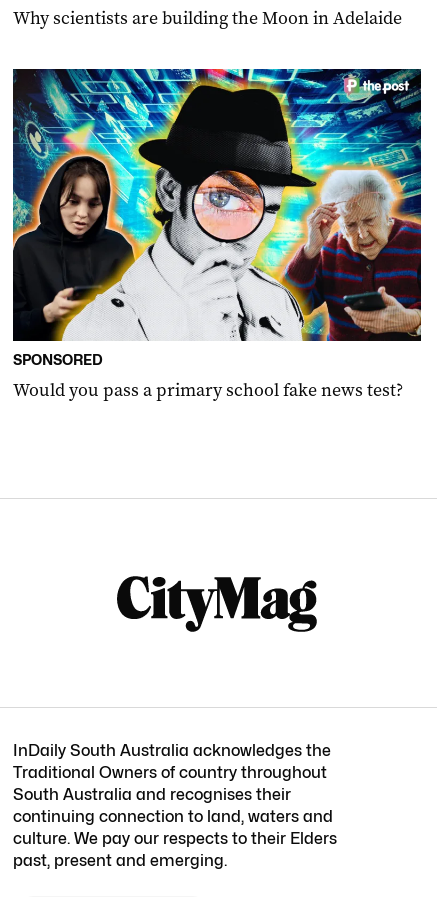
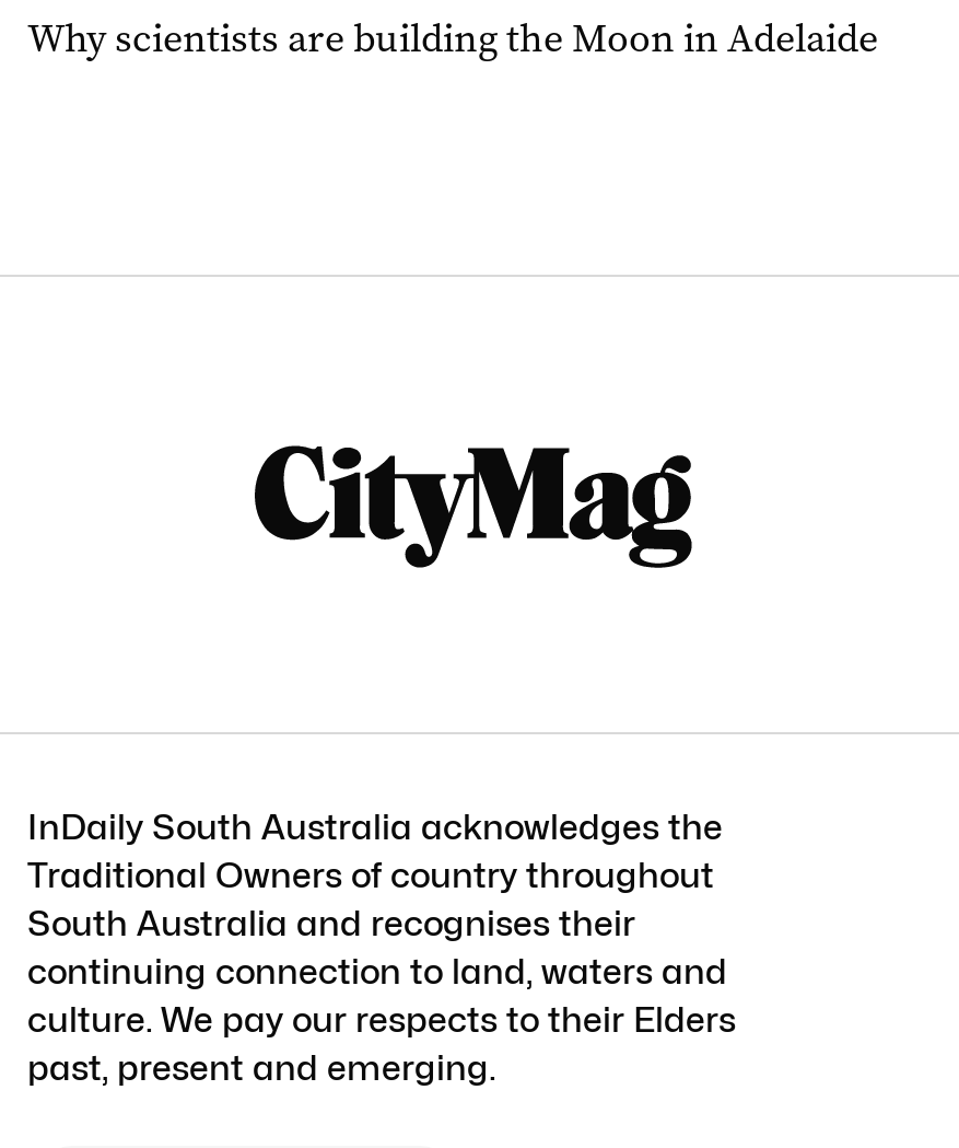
[12,68,422,402] [image] | SPONSORED | Would you pass a primary school fake news test? -> none

